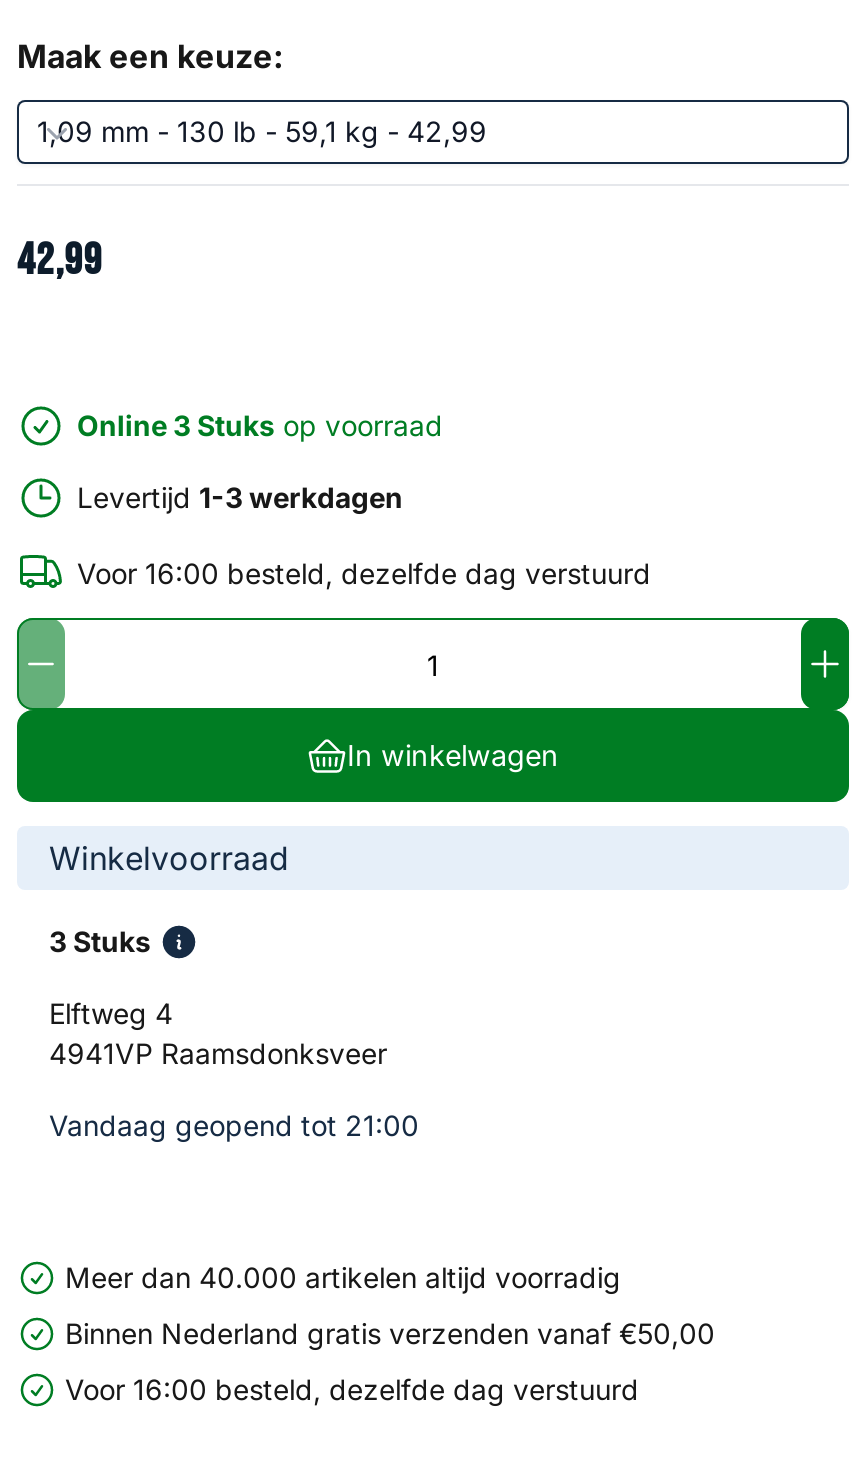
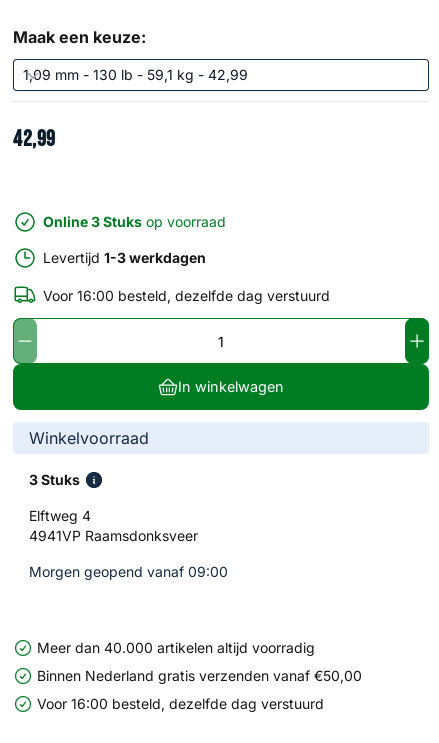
[67,1107,419,1141] Vandaag geopend tot 21:00 -> [42,563,228,580] Morgen geopend vanaf 09:00

